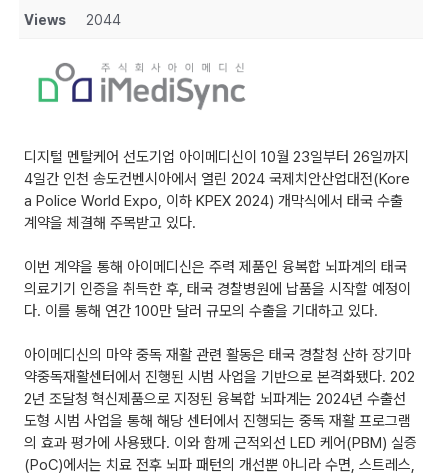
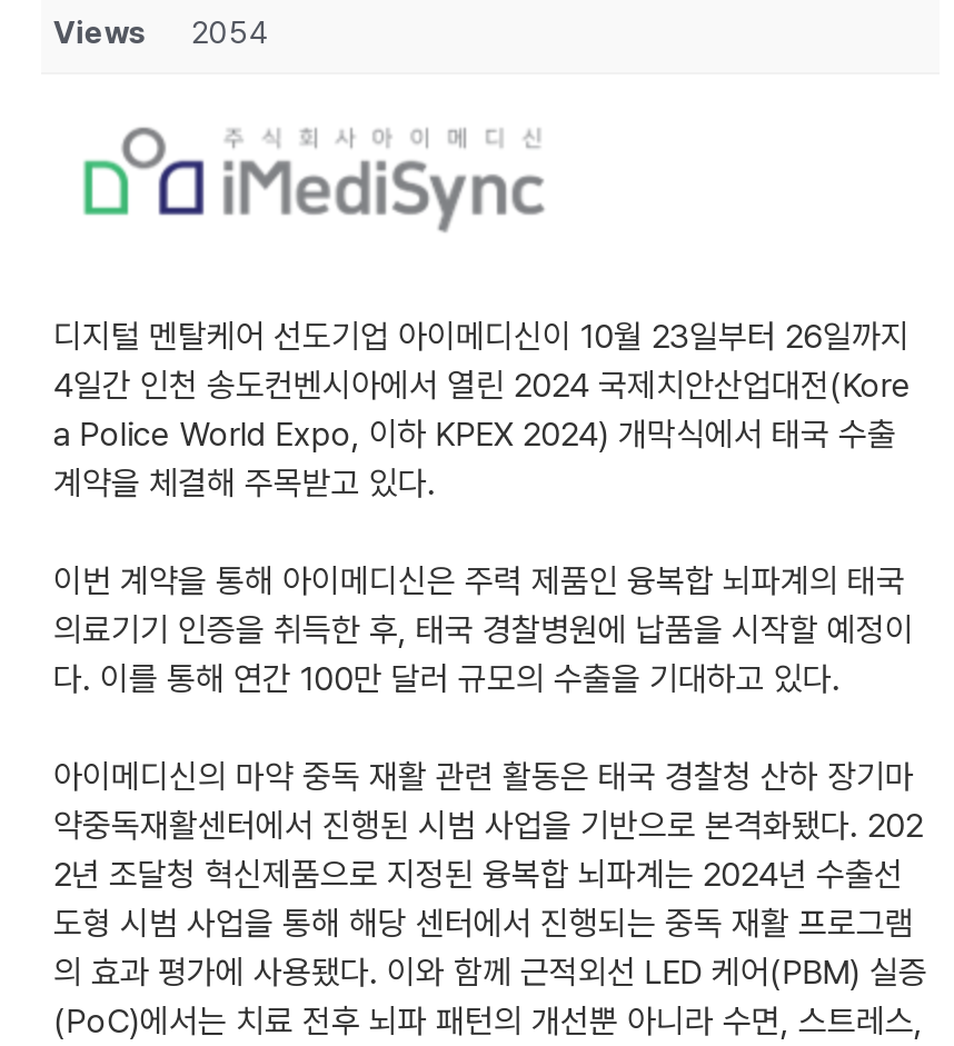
[24,12,121,28] Views 2044 -> [53,15,269,50] Views 2054

